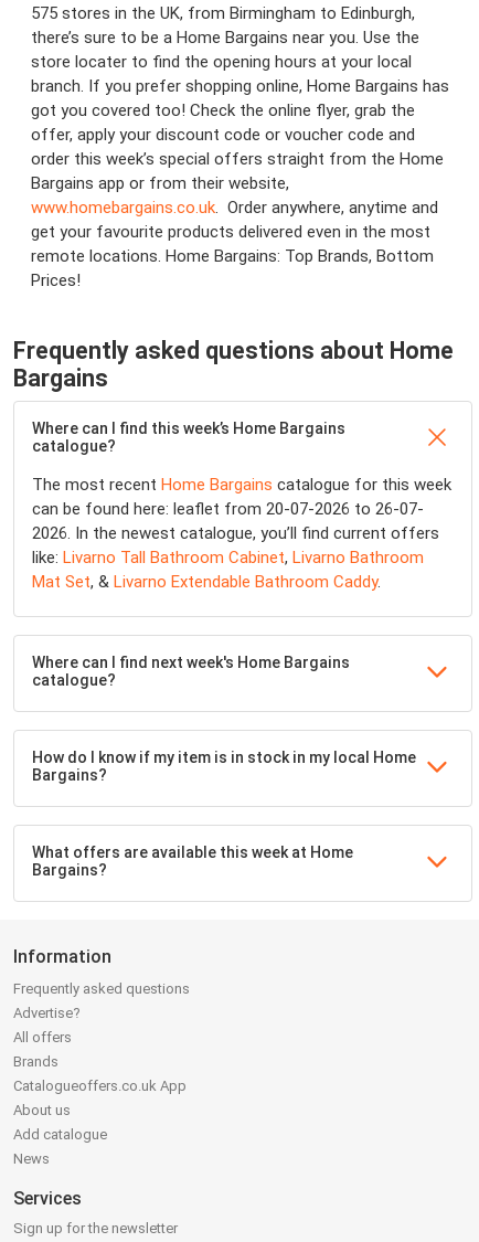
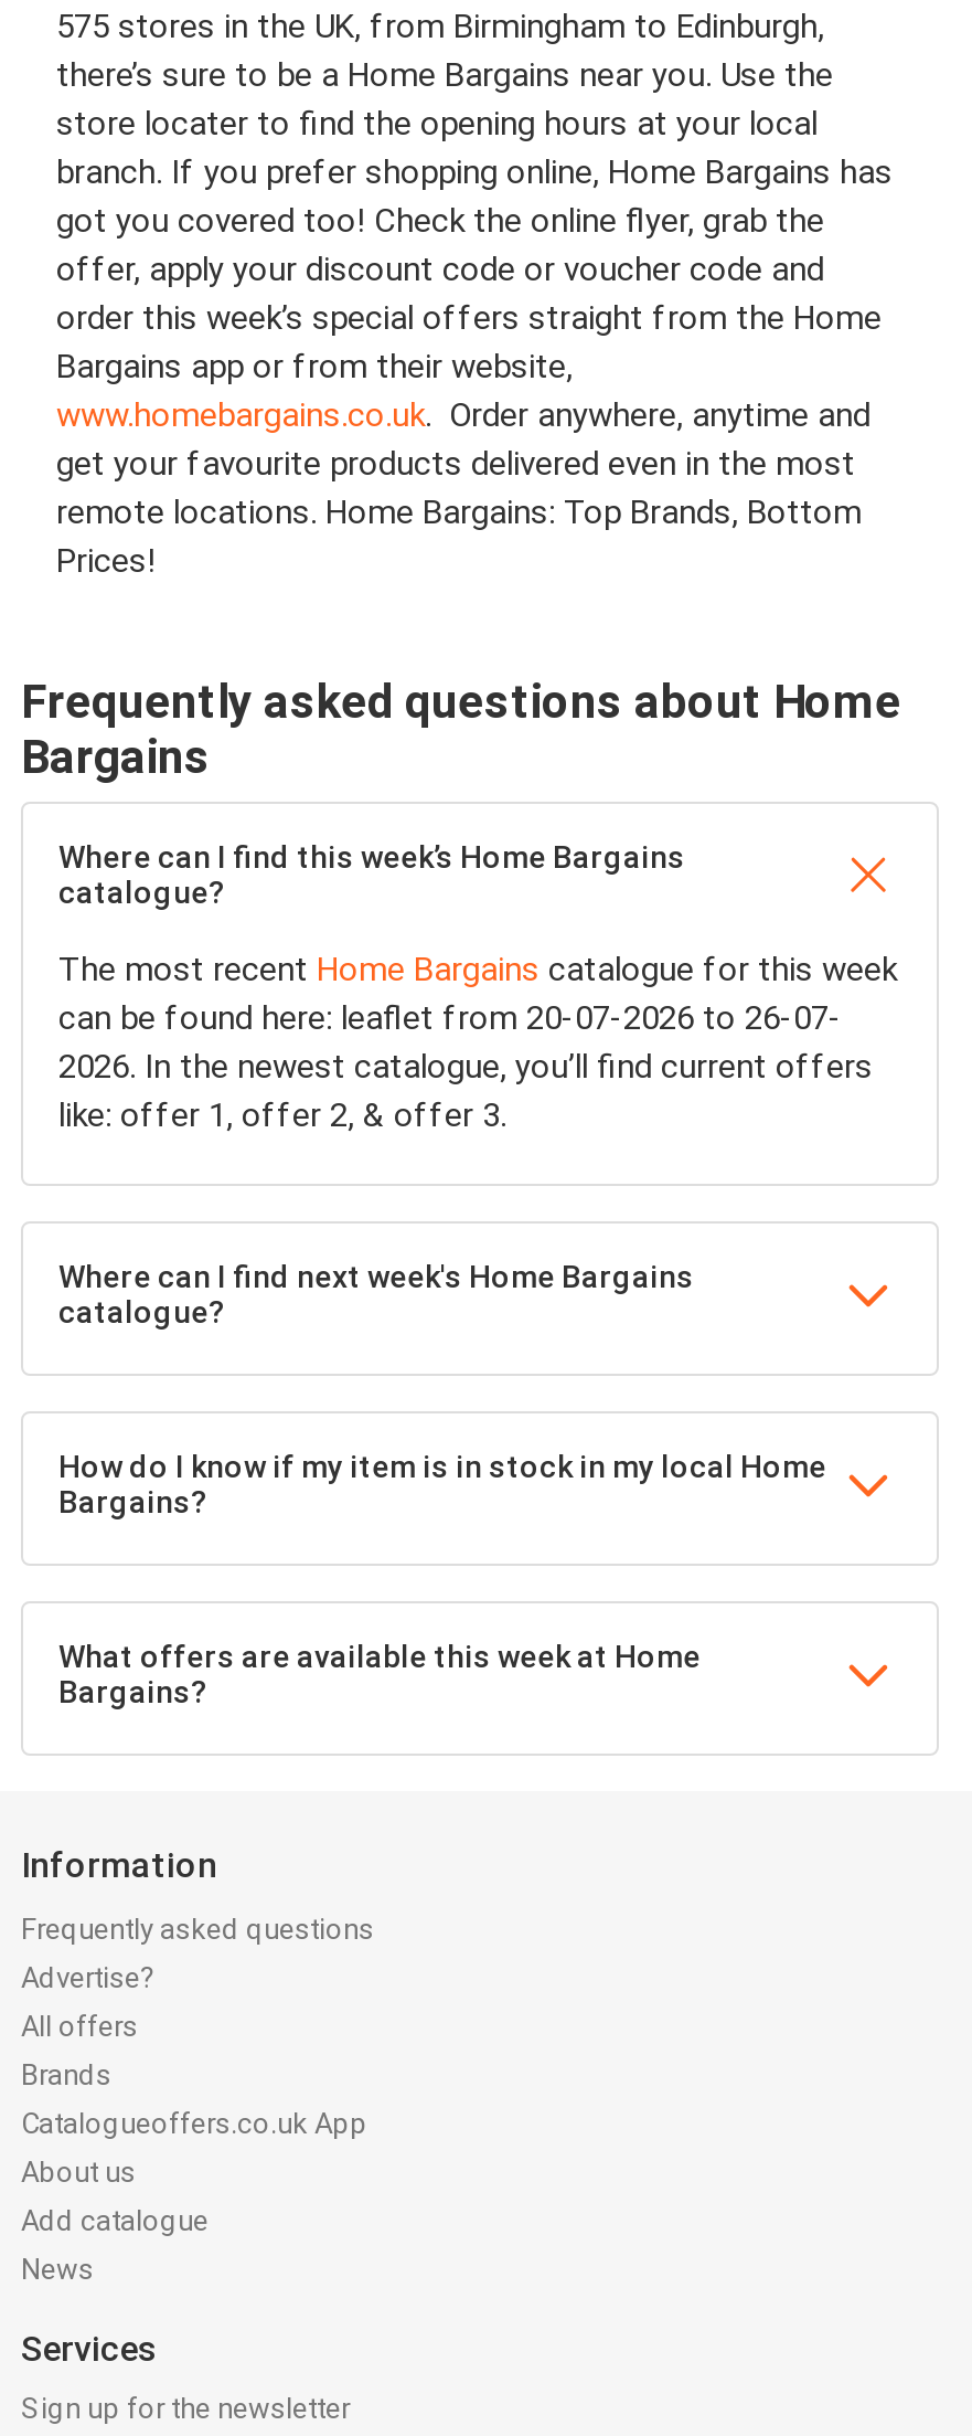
[32,548,424,592] like: Livarno Tall Bathroom Cabinet, Livarno Bathroom | Mat Set, & Livarno Extendable Bathroom Caddy. -> [58,1095,506,1135] like: offer 1, offer 2, & offer 3.

